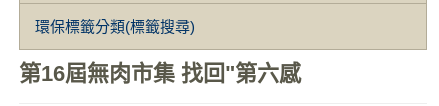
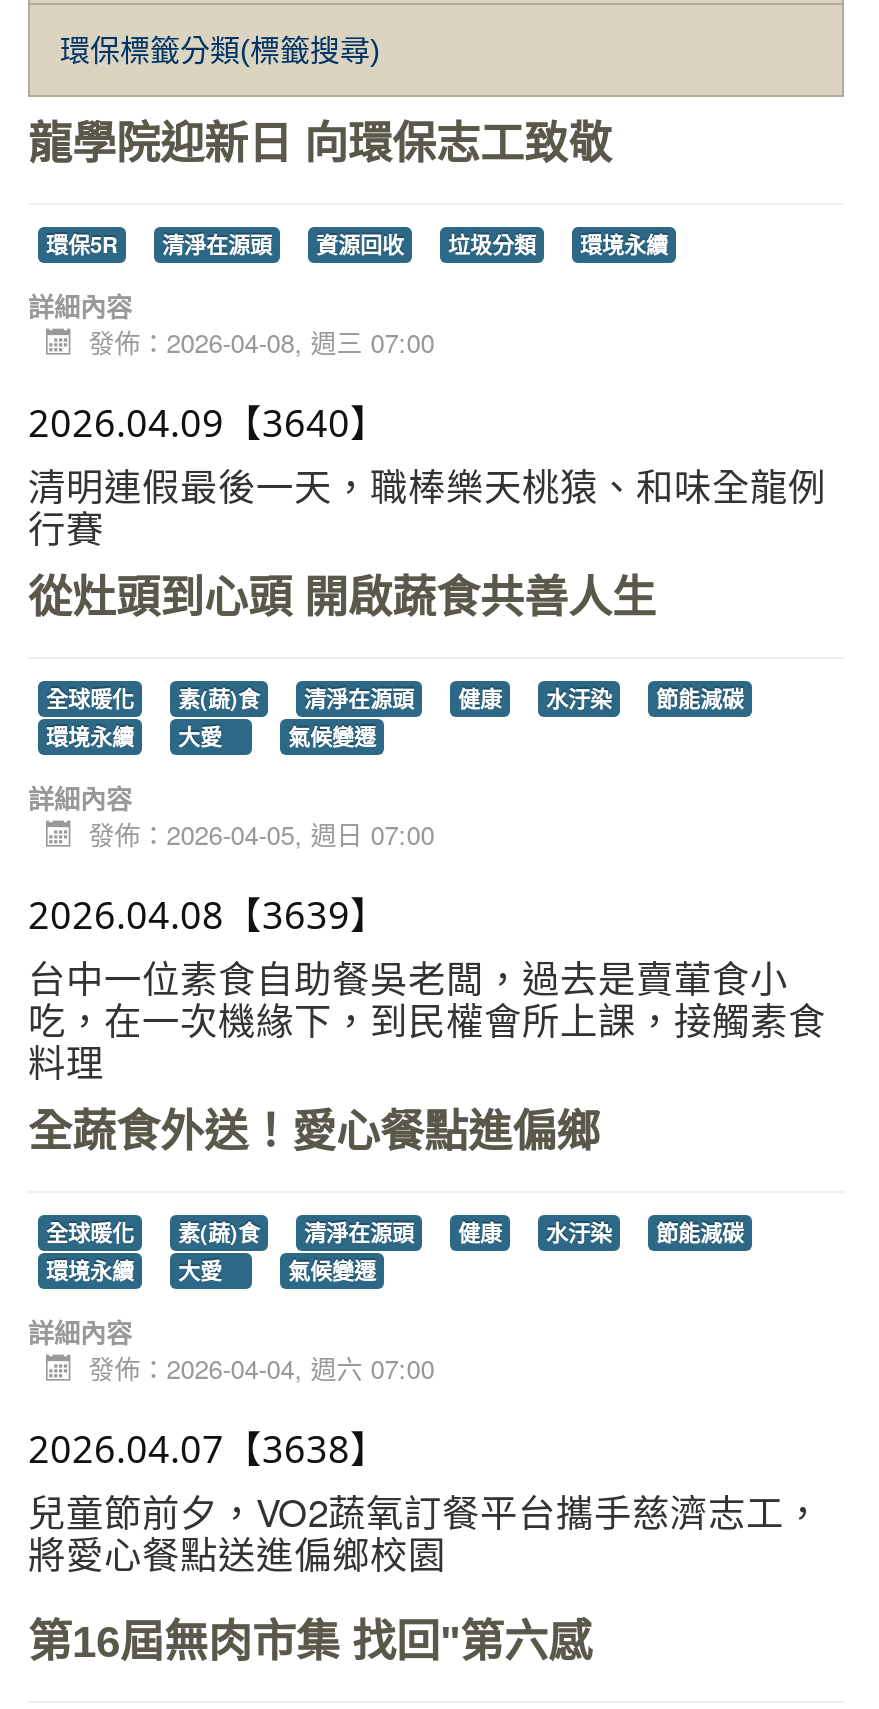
none -> [28,118,826,1578] 龍學院迎新日 向環保志工致敬 | 環保5R | 清淨在源頭 | 資源回收 | 垃圾分類 | 環境永續 | 詳細內容 | 發佈：2026-04-08, 週三 07:00 | 2026.04.09【3640】 | 清明連假最後一天，職棒樂天桃猿、和味全龍例 | 行賽 | 從灶頭到心頭 開啟蔬食共善人生 | 全球暖化 | 素(蔬)食 | 清淨在源頭 | 健康 | 水汙染 | 節能減碳 | 環境永續 | 大愛 | 氣候變遷 | 詳細內容 | 發佈：2026-04-05, 週日 07:00 | 2026.04.08【3639】 | 台中一位素食自助餐吳老闆，過去是賣葷食小 | 吃，在一次機緣下，到民權會所上課，接觸素食 | 料理 | 全蔬食外送！愛心餐點進偏鄉 | 全球暖化 | 素(蔬)食 | 清淨在源頭 | 健康 | 水汙染 | 節能減碳 | 環境永續 | 大愛 | 氣候變遷 | 詳細內容 | 發佈：2026-04-04, 週六 07:00 | 2026.04.07【3638】 | 兒童節前夕，VO2蔬氧訂餐平台攜手慈濟志工， | 將愛心餐點送進偏鄉校園

